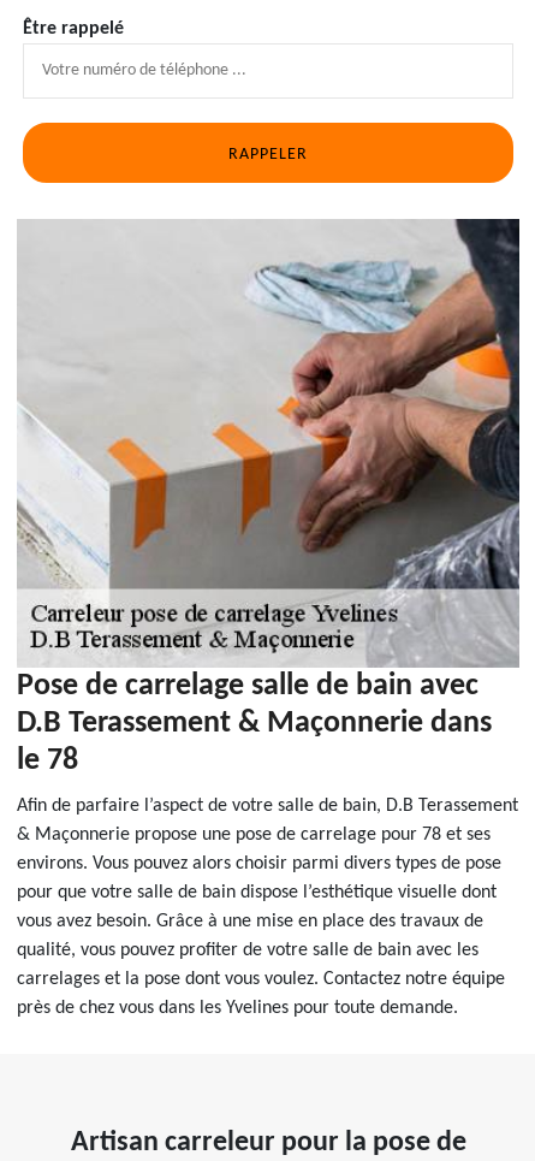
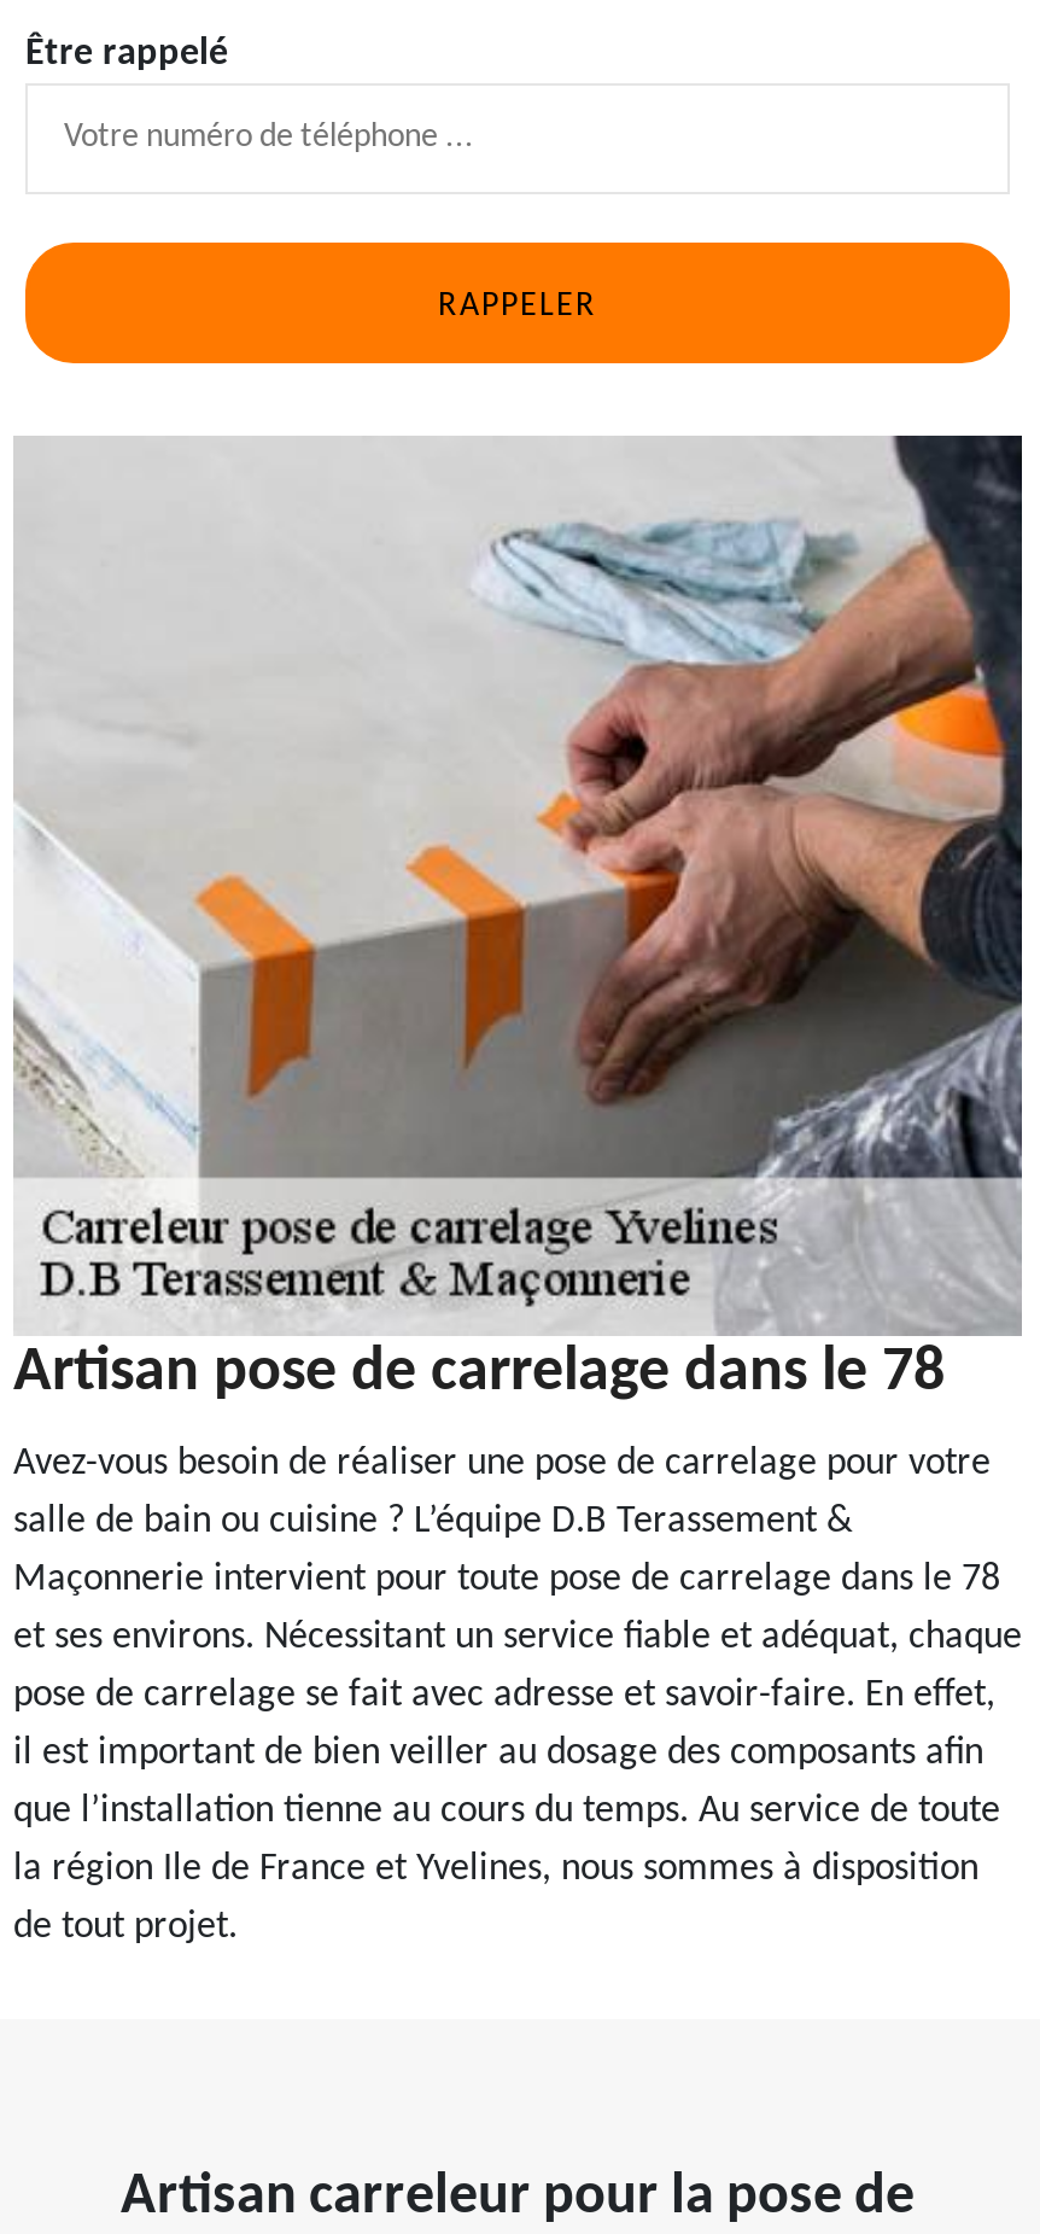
[17,670,518,1018] Pose de carrelage salle de bain avec | D.B Terassement & Maçonnerie dans | le 78 | Afin de parfaire l’aspect de votre salle de bain, D.B Terassement | & Maçonnerie propose une pose de carrelage pour 78 et ses | environs. Vous pouvez alors choisir parmi divers types de pose | pour que votre salle de bain dispose l’esthétique visuelle dont | vous avez besoin. Grâce à une mise en place des travaux de | qualité, vous pouvez profiter de votre salle de bain avec les | carrelages et la pose dont vous voulez. Contactez notre équipe | près de chez vous dans les Yvelines pour toute demande. -> [13,1340,1022,1946] Artisan pose de carrelage dans le 78 | Avez-vous besoin de réaliser une pose de carrelage pour votre | salle de bain ou cuisine ? L’équipe D.B Terassement & | Maçonnerie intervient pour toute pose de carrelage dans le 78 | et ses environs. Nécessitant un service fiable et adéquat, chaque | pose de carrelage se fait avec adresse et savoir-faire. En effet, | il est important de bien veiller au dosage des composants afin | que l’installation tienne au cours du temps. Au service de toute | la région Ile de France et Yvelines, nous sommes à disposition | de tout projet.

